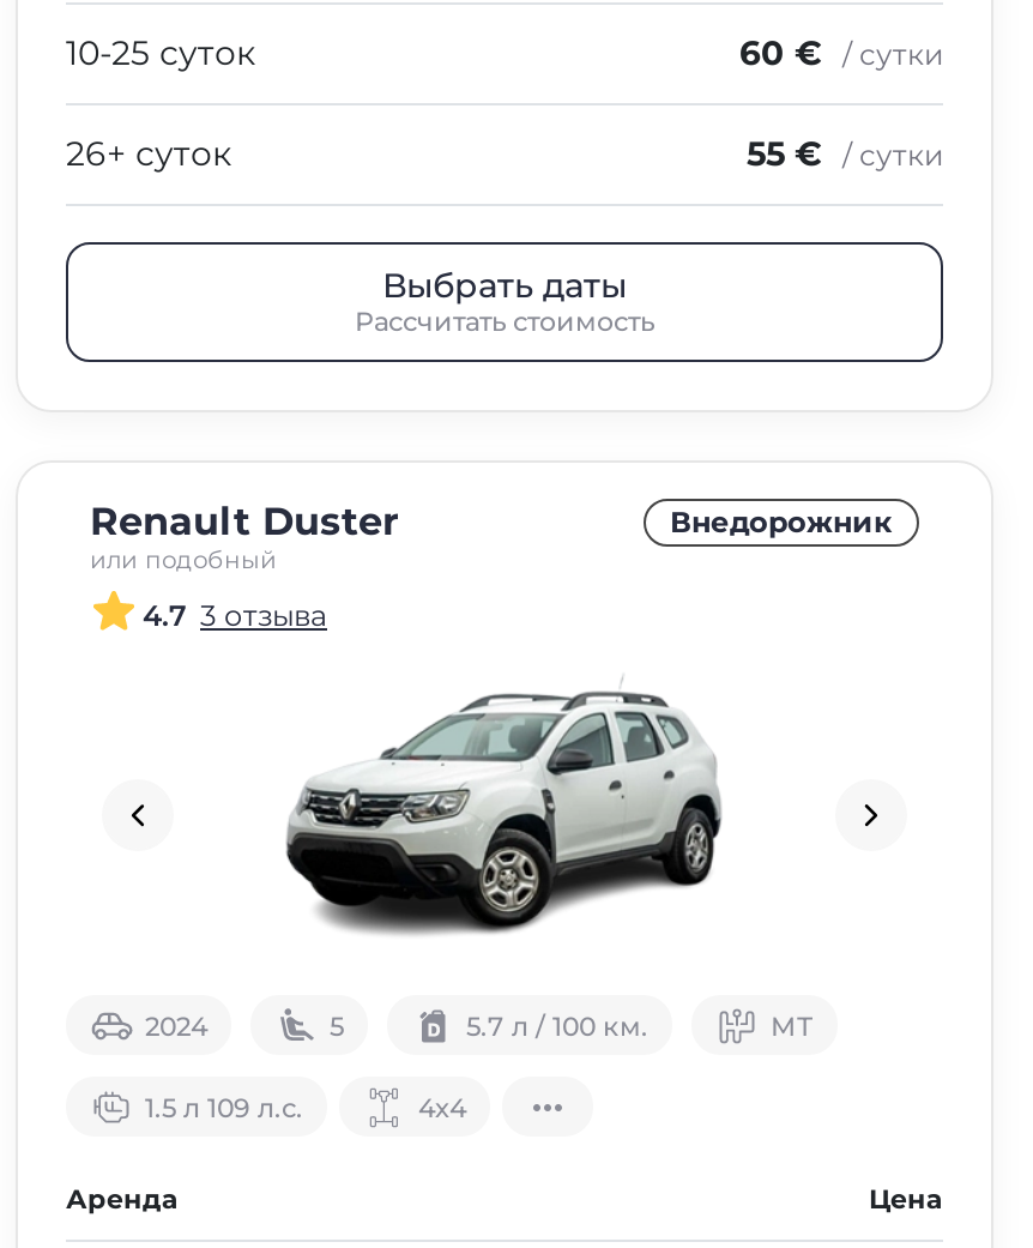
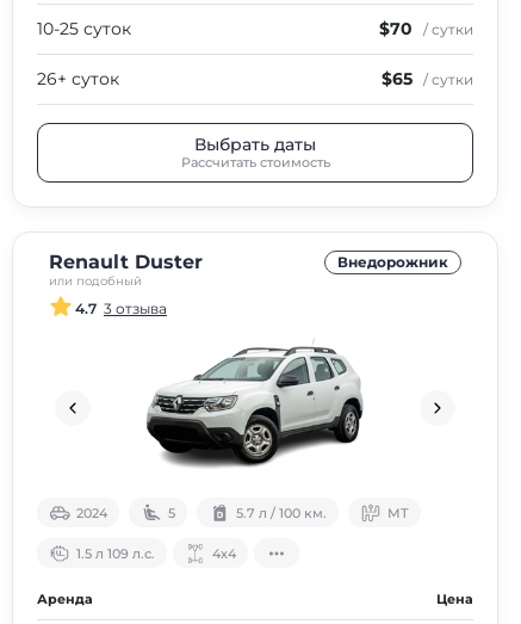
[739,31,943,74] 60 € / сутки -> [379,18,473,39] $70 / сутки
[747,132,943,175] 55 € / сутки -> [382,68,473,89] $65 / сутки

